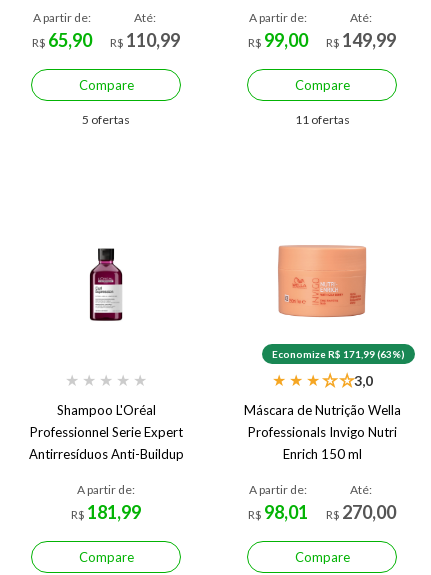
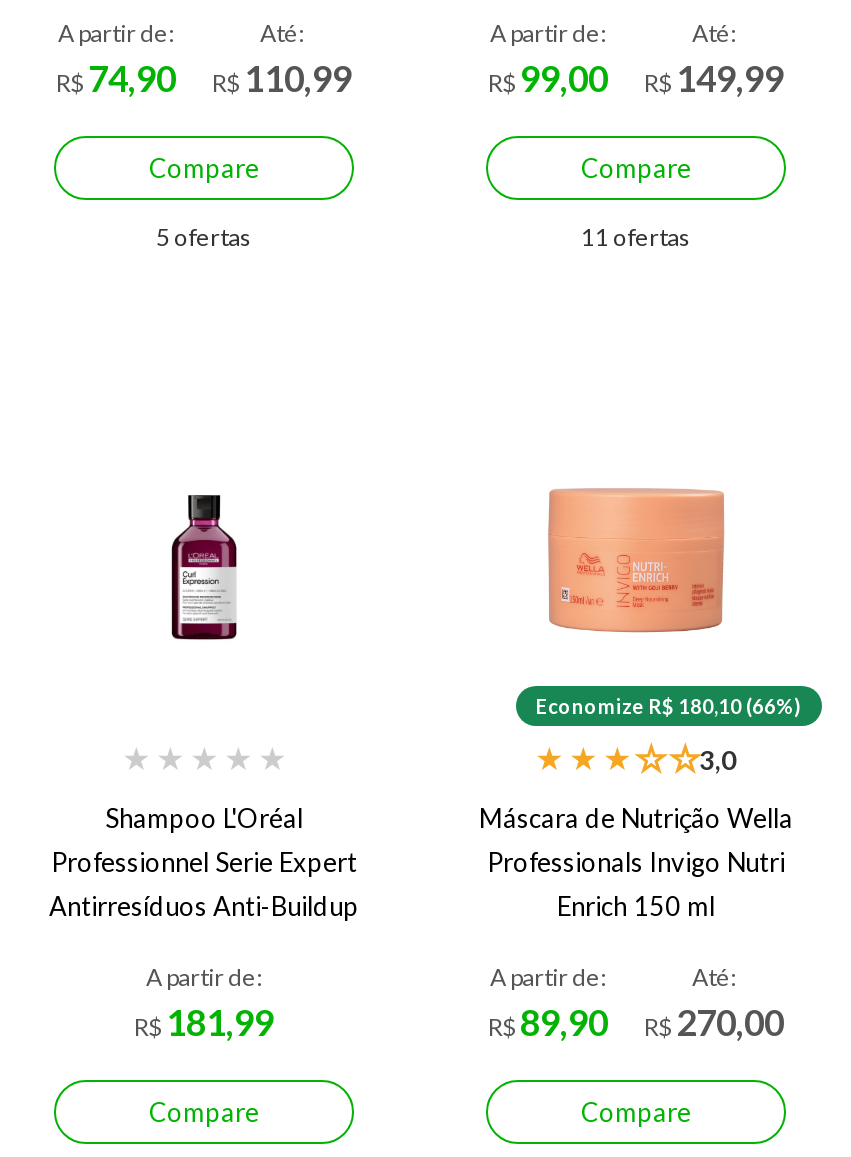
[32,29,180,51] R$65,90 R$110,99 -> [56,56,352,100] R$74,90 R$110,99
[272,348,405,360] Economize R$ 171,99 (63%) -> [536,694,802,718] Economize R$ 180,10 (66%)
[248,501,396,523] R$98,01 R$270,00 -> [488,1000,784,1044] R$89,90 R$270,00

